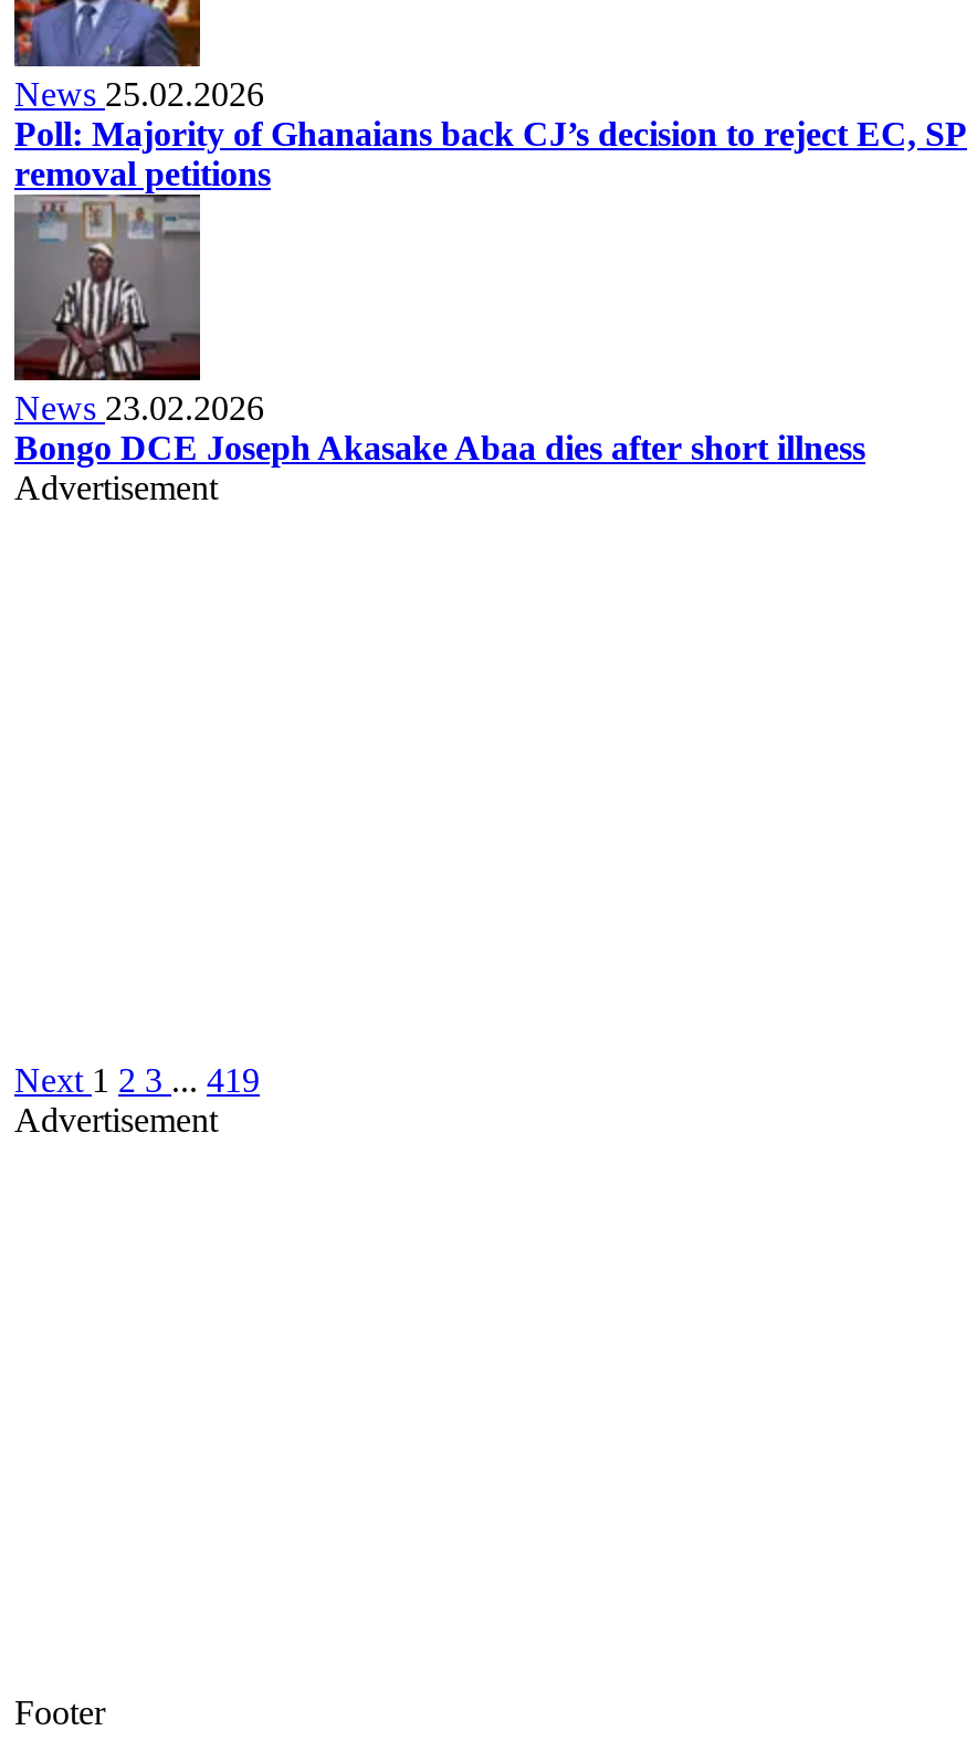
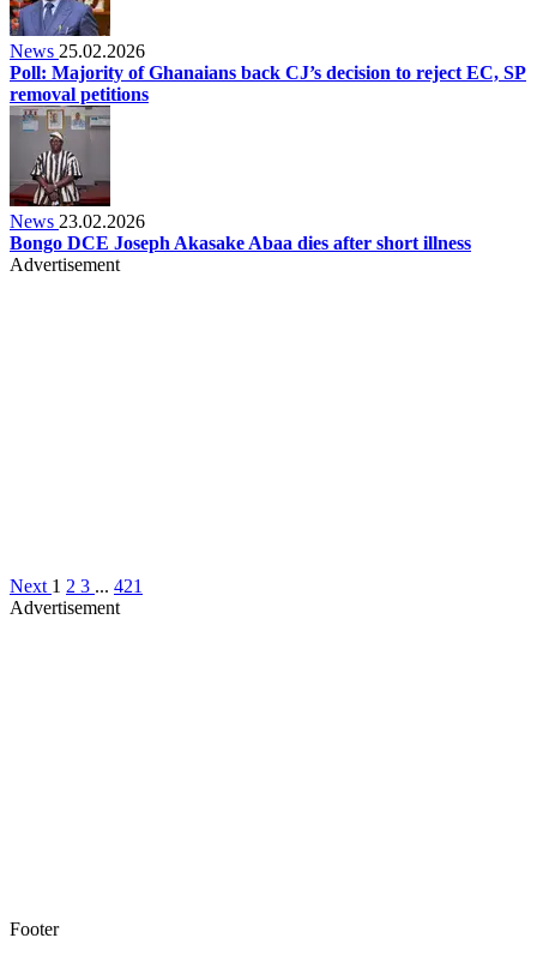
[14,1061,260,1099] Next 1 2 3... 419 -> [10,576,143,596] Next 1 2 3... 421

